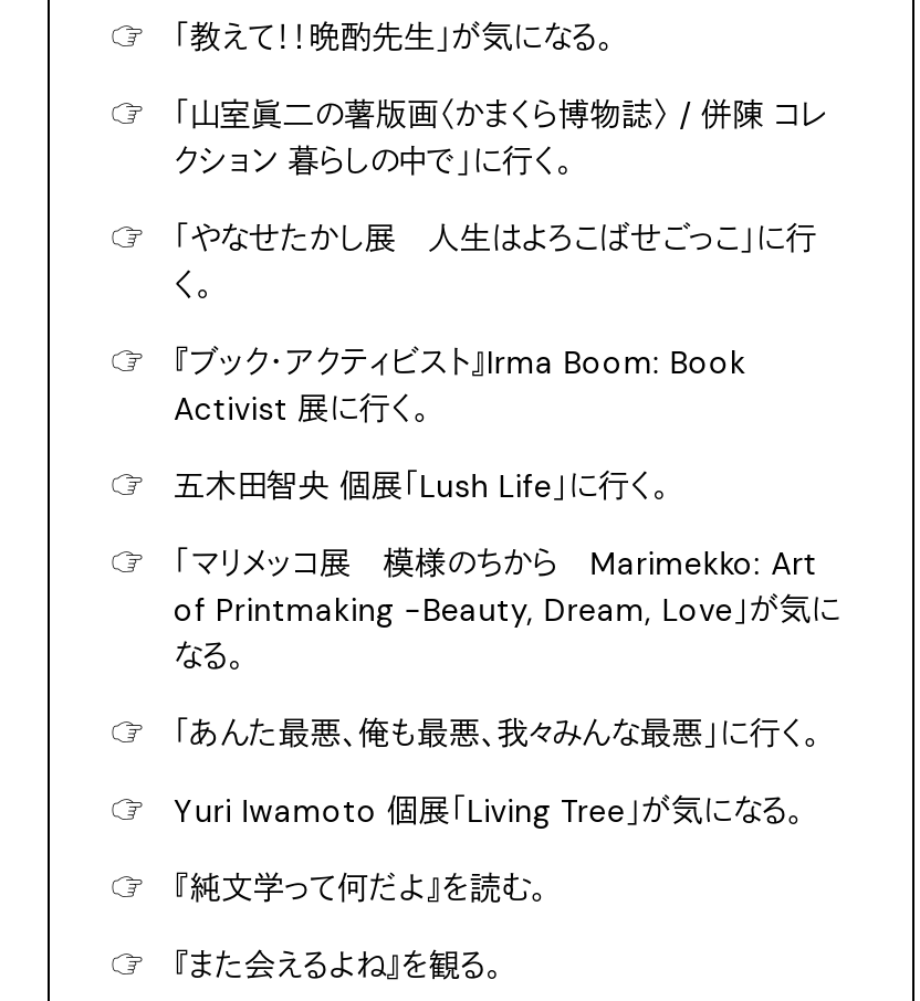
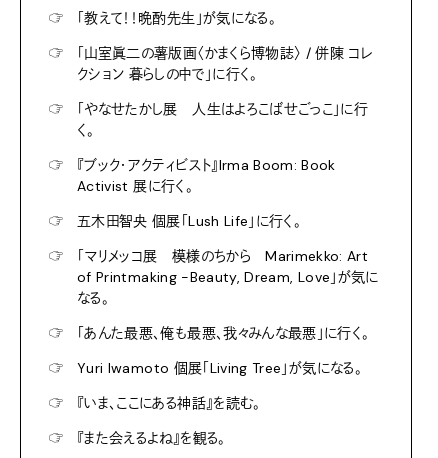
[174,869,547,909] 『純文学って何だよ』を読む。 -> [77,394,261,412] 『いま、ここにある神話』を読む。

